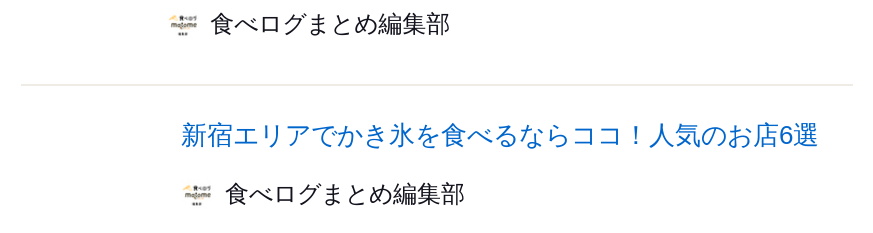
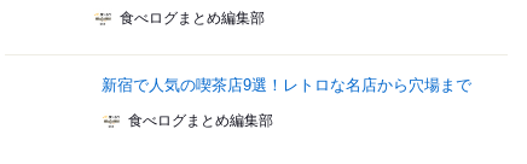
[181,121,819,151] 新宿エリアでかき氷を食べるならココ！人気のお店6選 -> [102,76,471,94] 新宿で人気の喫茶店9選！レトロな名店から穴場まで

